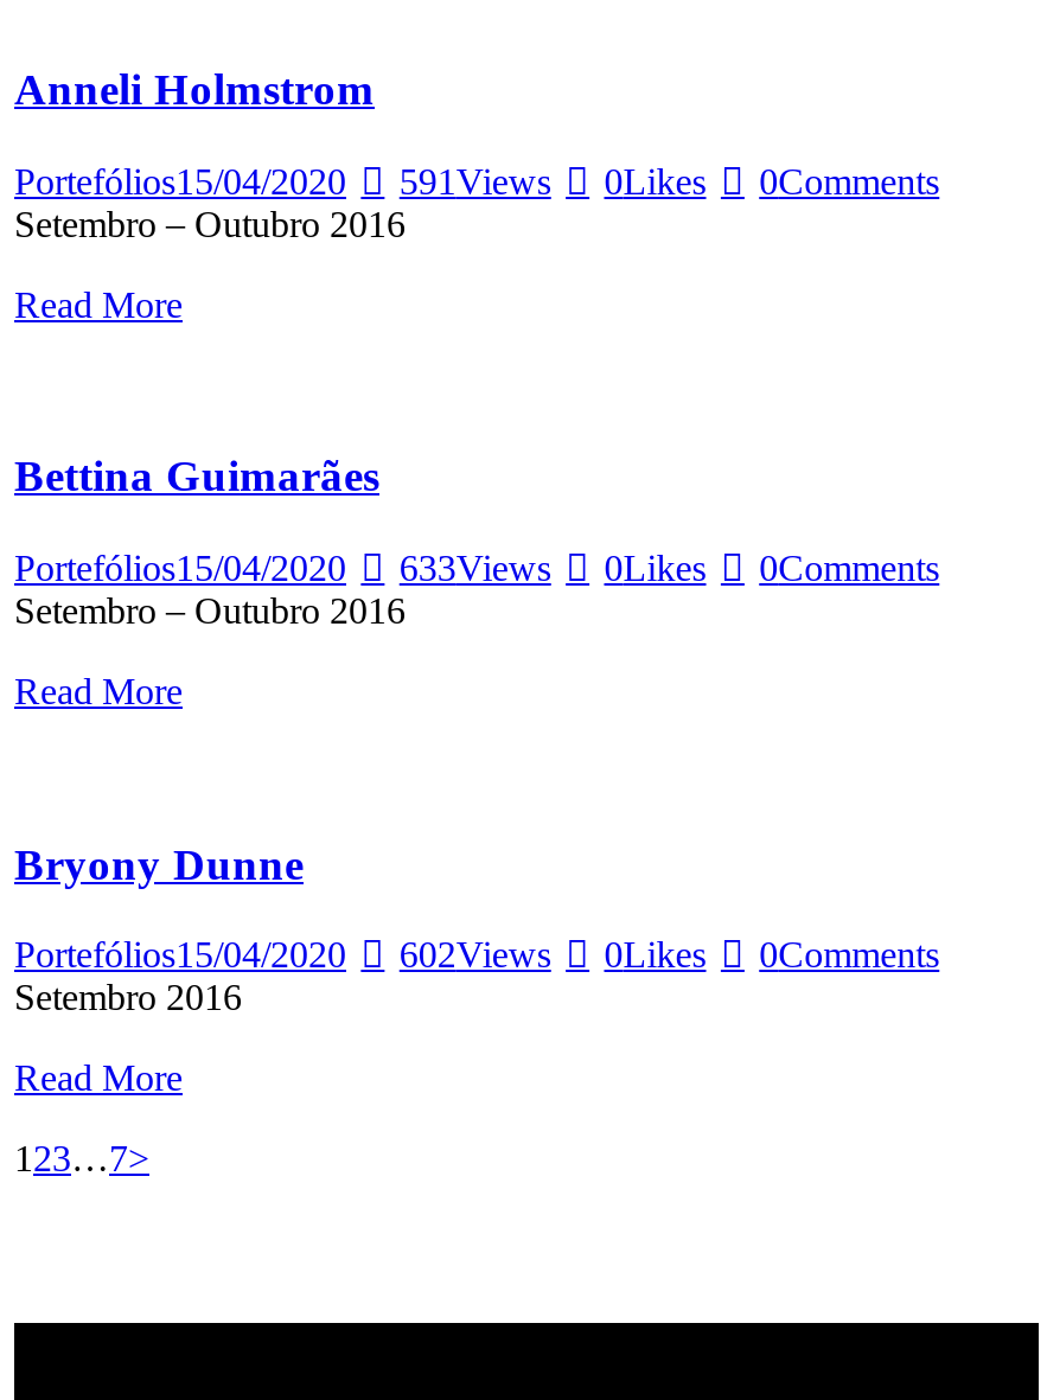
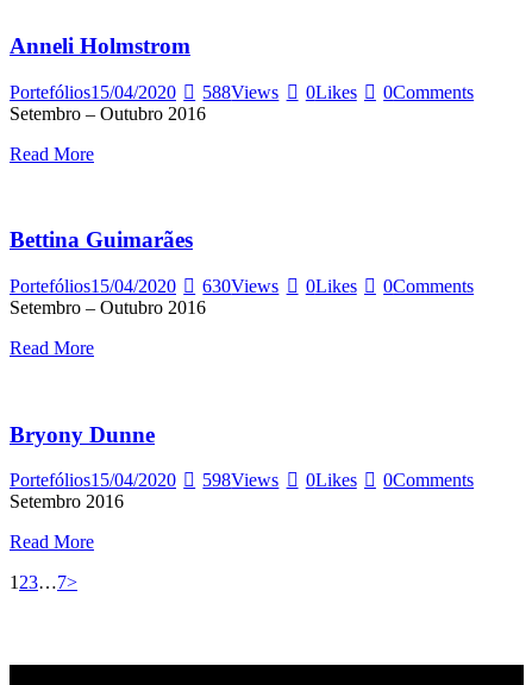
[14,160,939,200] Portefólios15/04/2020 591 Views 0Likes 0Comments -> [10,81,474,102] Portefólios15/04/2020 588 Views 0Likes 0Comments
[14,547,939,588] Portefólios15/04/2020 633Views 0Likes 0Comments -> [10,276,474,296] Portefólios15/04/2020 630Views 0Likes 0Comments
[14,935,939,975] Portefólios15/04/2020 602Views 0Likes 0Comments -> [10,470,474,490] Portefólios15/04/2020 598Views 0Likes 0Comments

